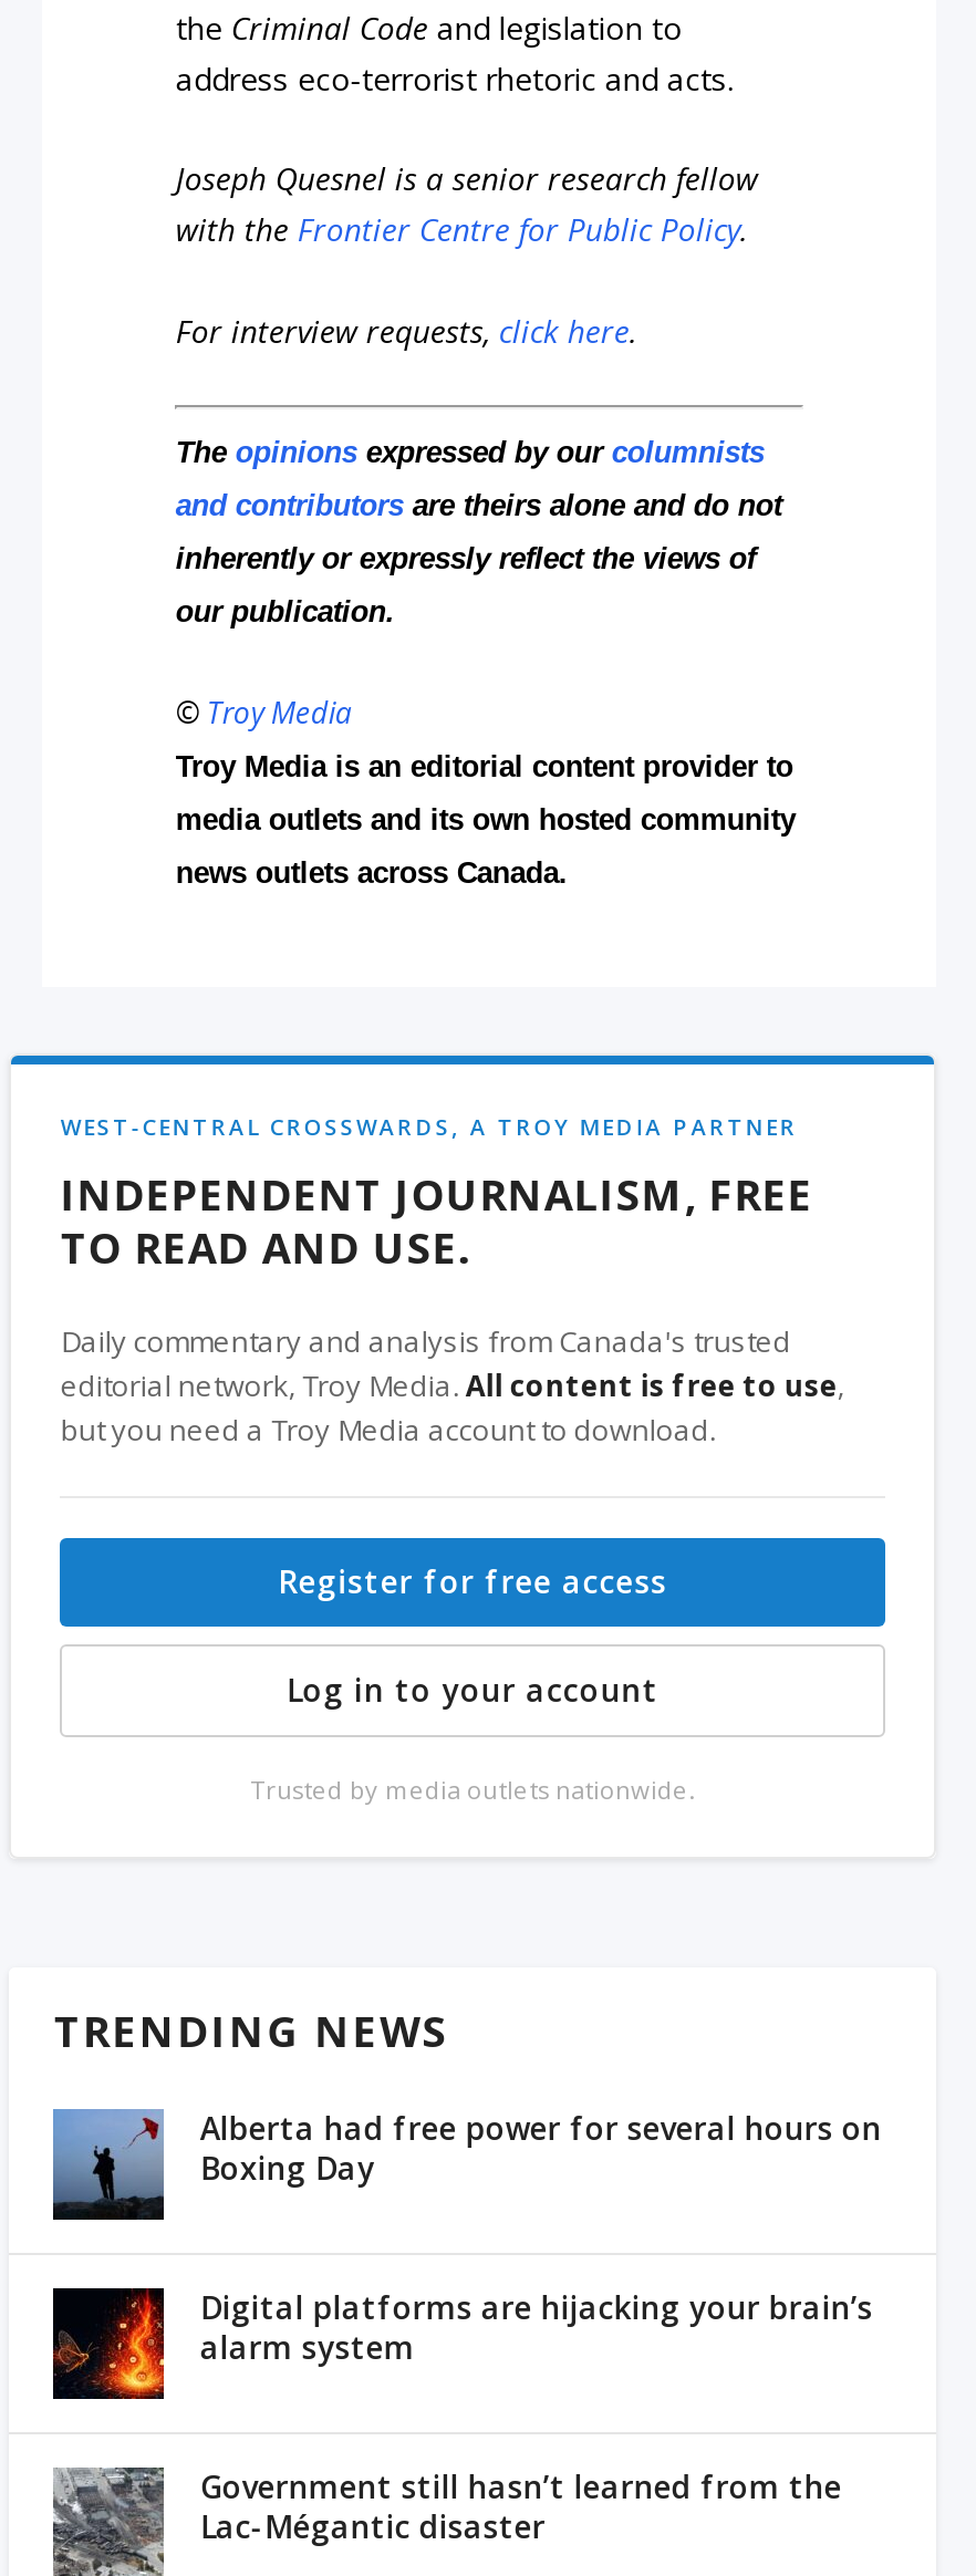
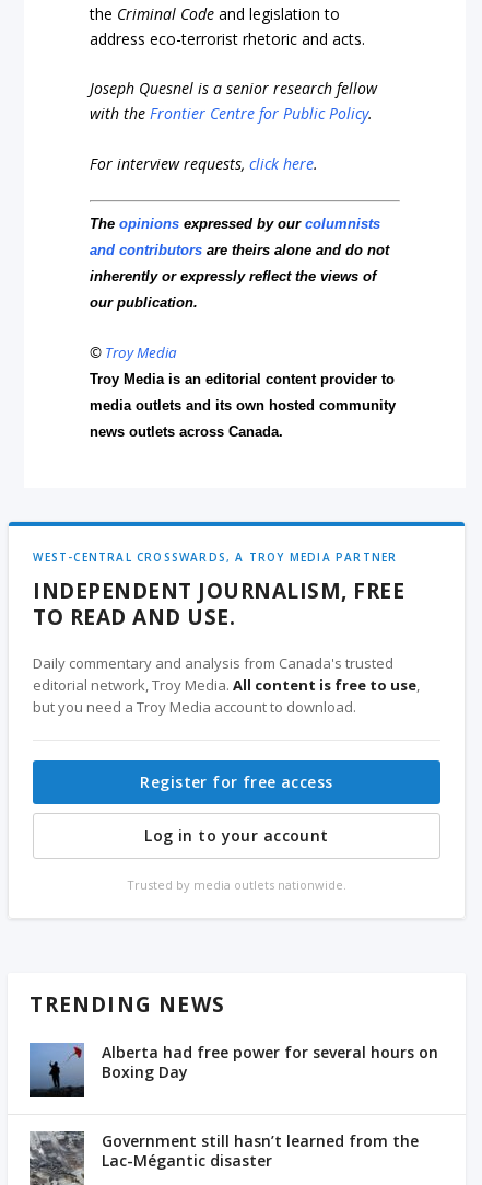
[51,2285,873,2401] [image] | Digital platforms are hijacking your brain’s | alarm system -> none

